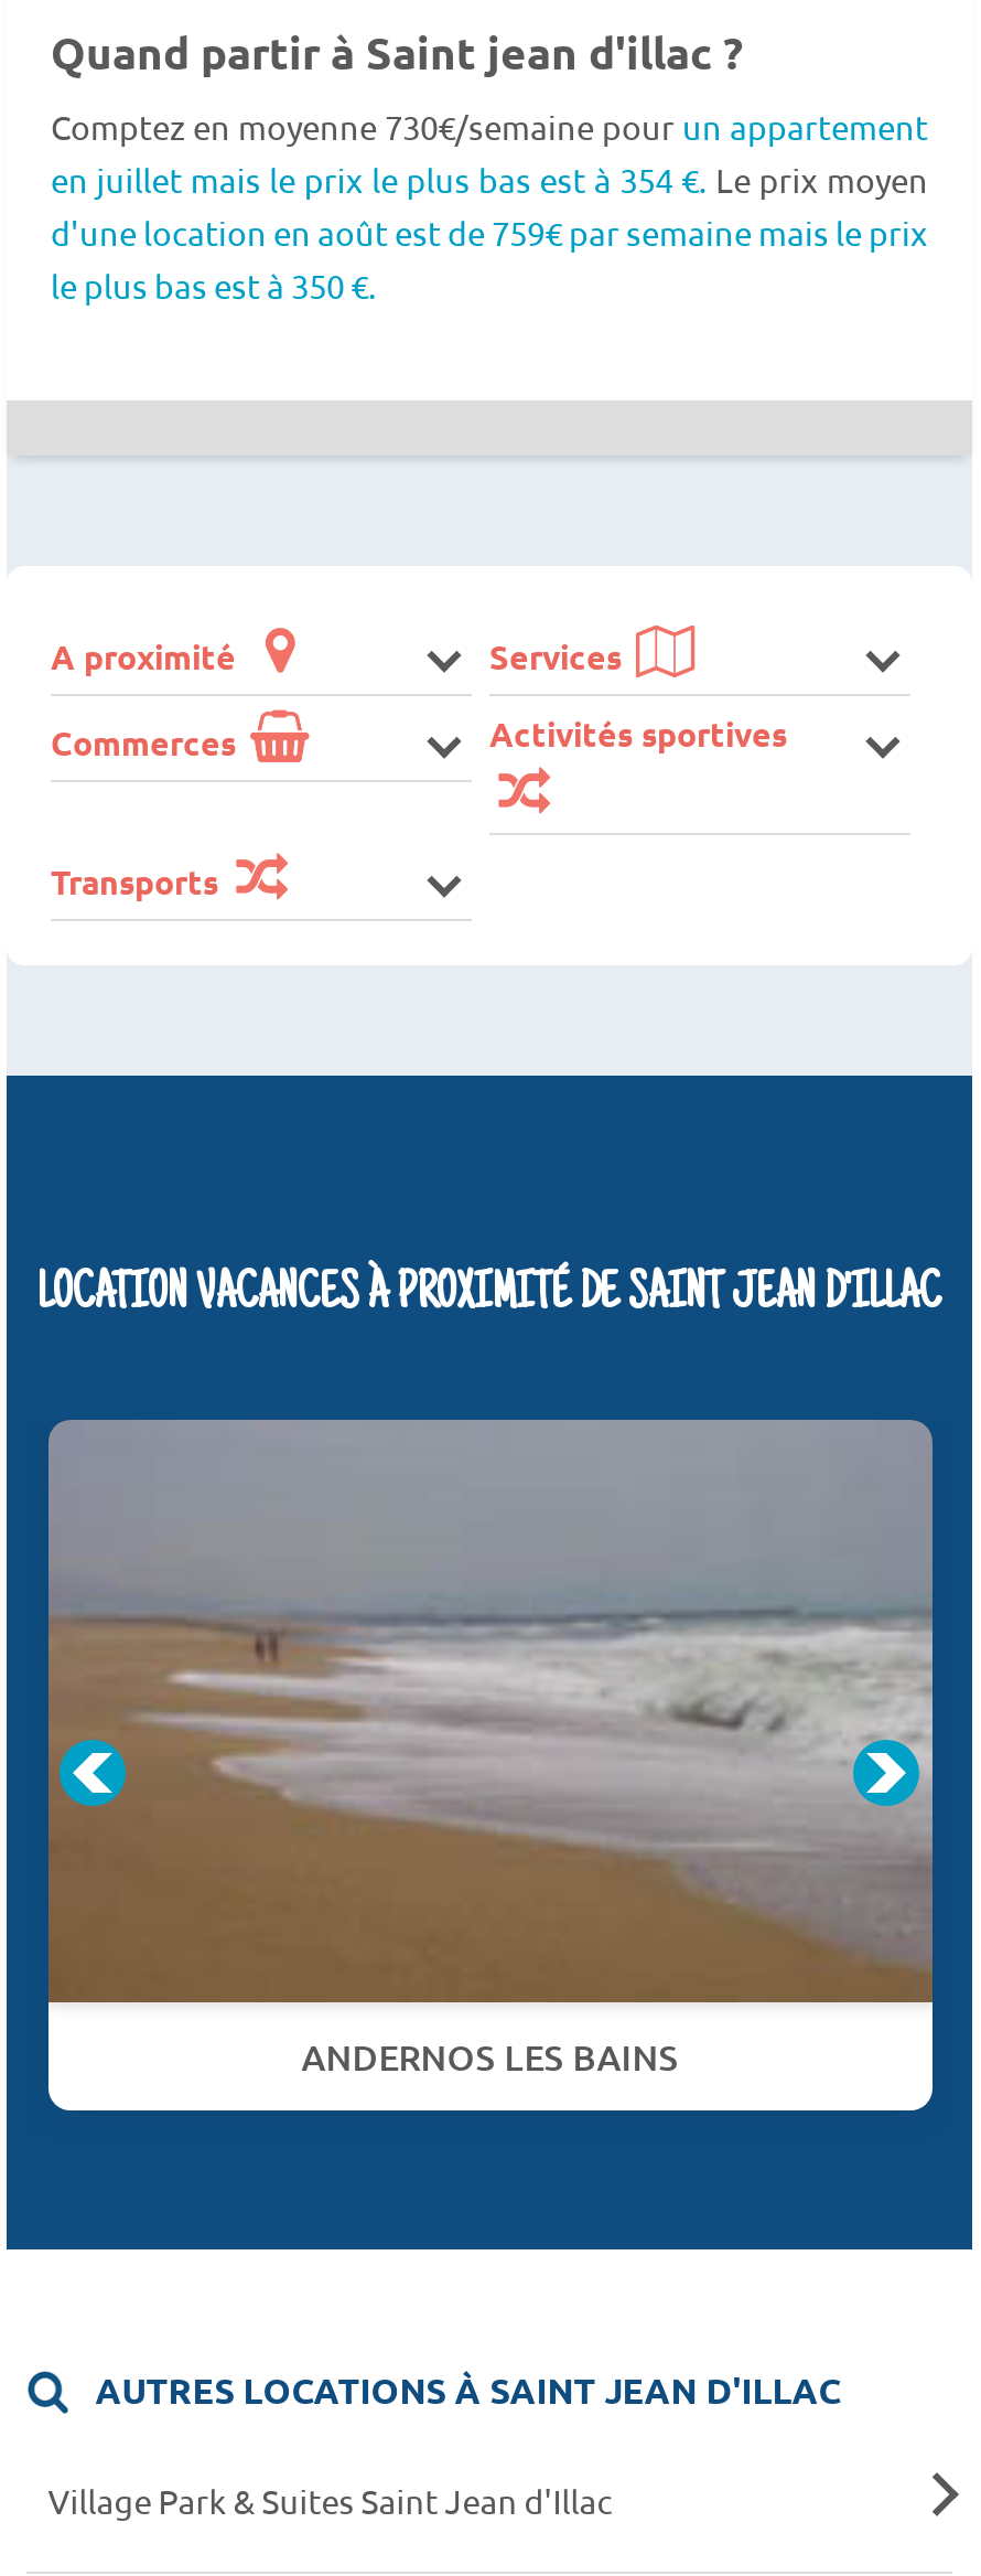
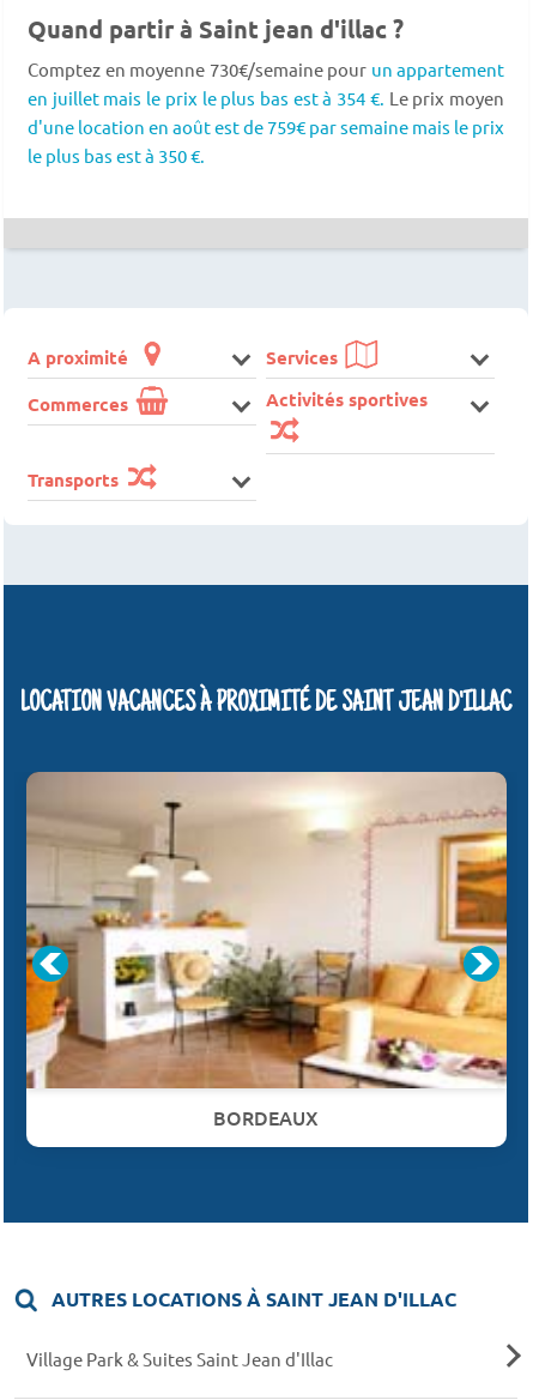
[48,1420,935,2080] [image] | ANDERNOS LES BAINS -> [25,772,508,1131] [image] | BORDEAUX

